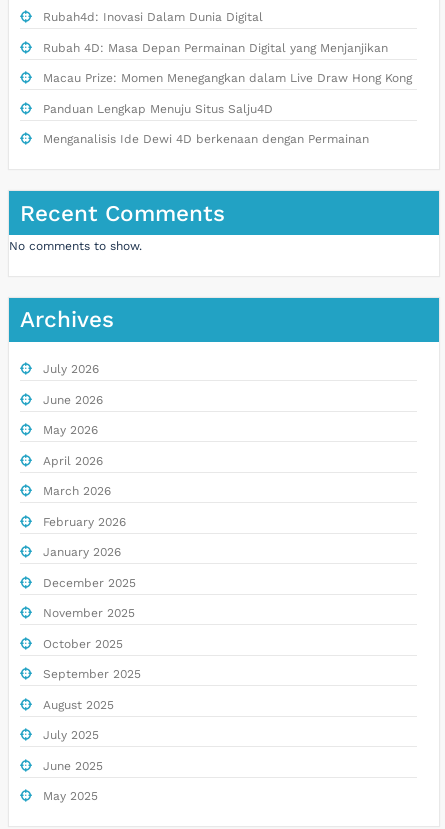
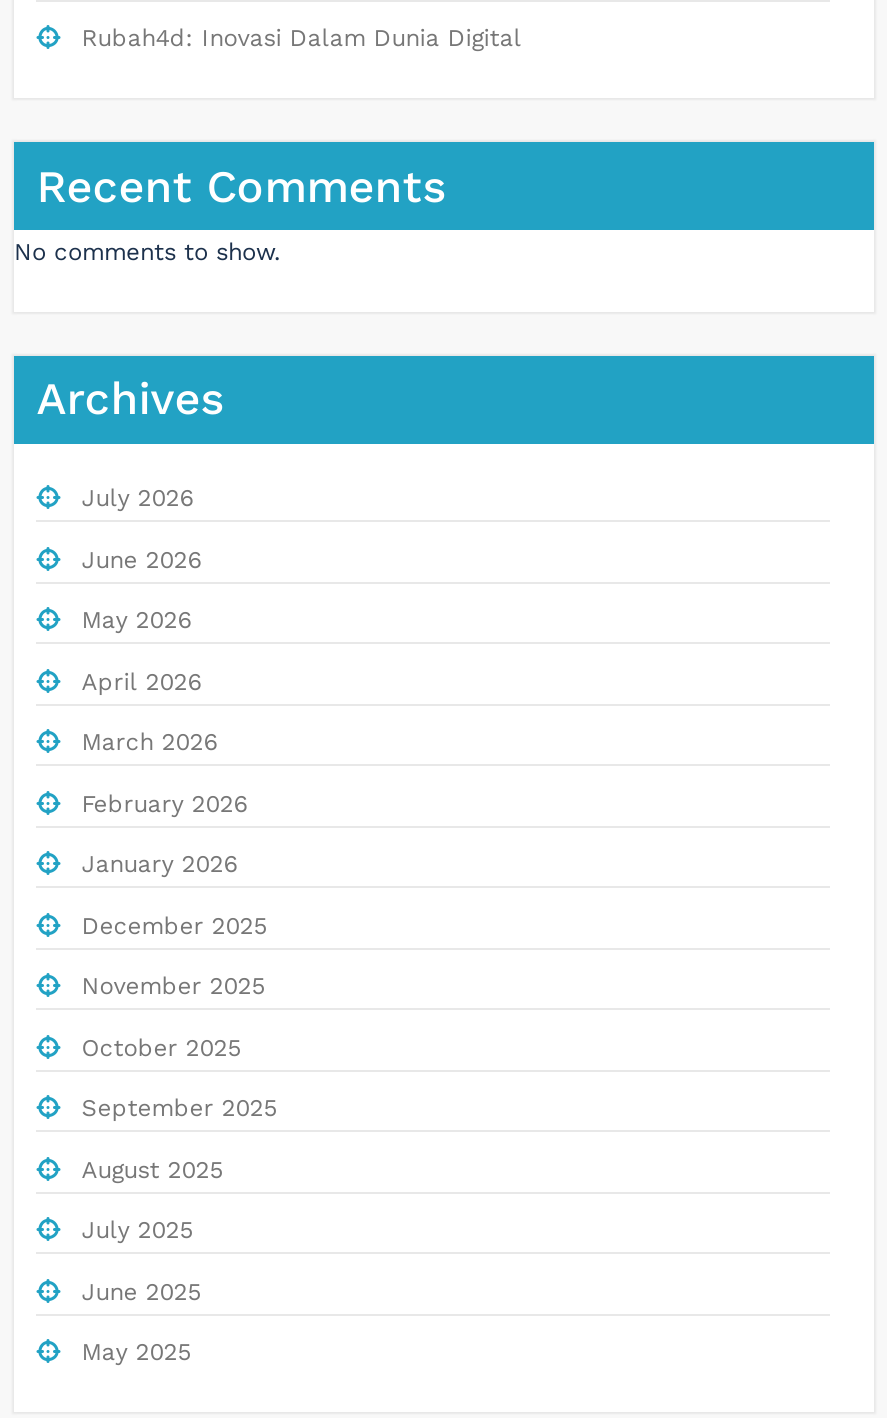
[43,41,412,146] Rubah 4D: Masa Depan Permainan Digital yang Menjanjikan | Macau Prize: Momen Menegangkan dalam Live Draw Hong Kong | Panduan Lengkap Menuju Situs Salju4D | Menganalisis Ide Dewi 4D berkenaan dengan Permainan -> none

